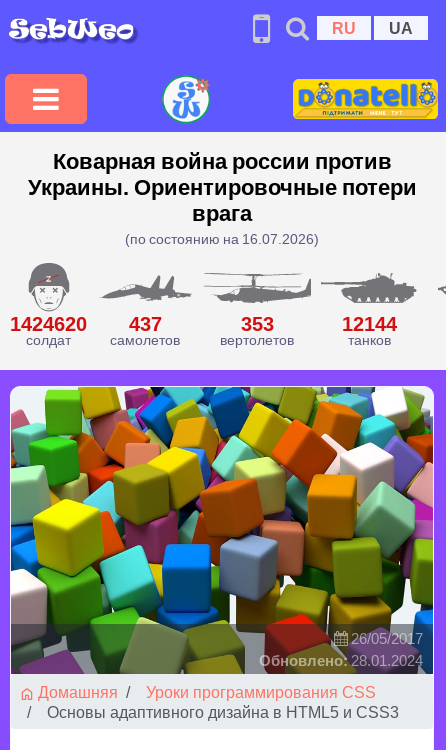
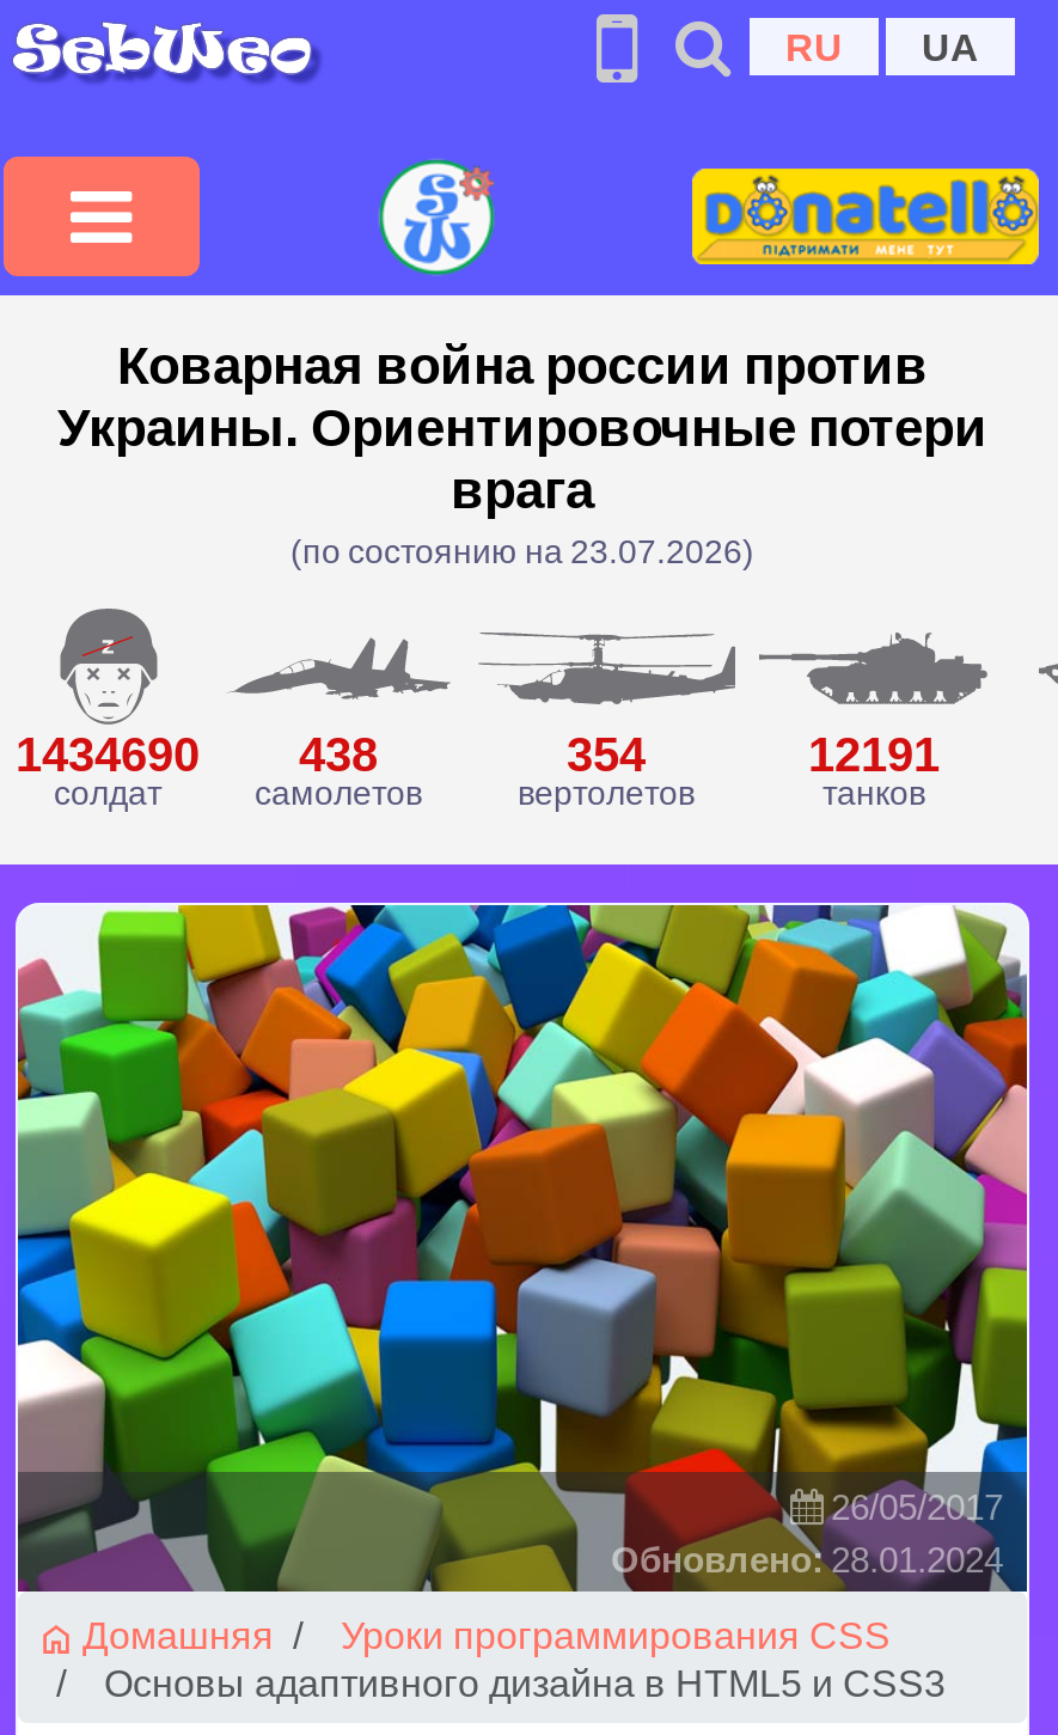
[125,229,319,248] (по состоянию на 16.07.2026) -> [291,527,754,572] (по состоянию на 23.07.2026)
[10,310,87,335] 1424620 -> [16,721,200,780] 1434690
[128,310,161,335] 437 -> [299,721,378,780] 438
[240,310,273,335] 353 -> [567,721,646,780] 354
[341,310,396,335] 12144 -> [808,721,940,780] 12191

